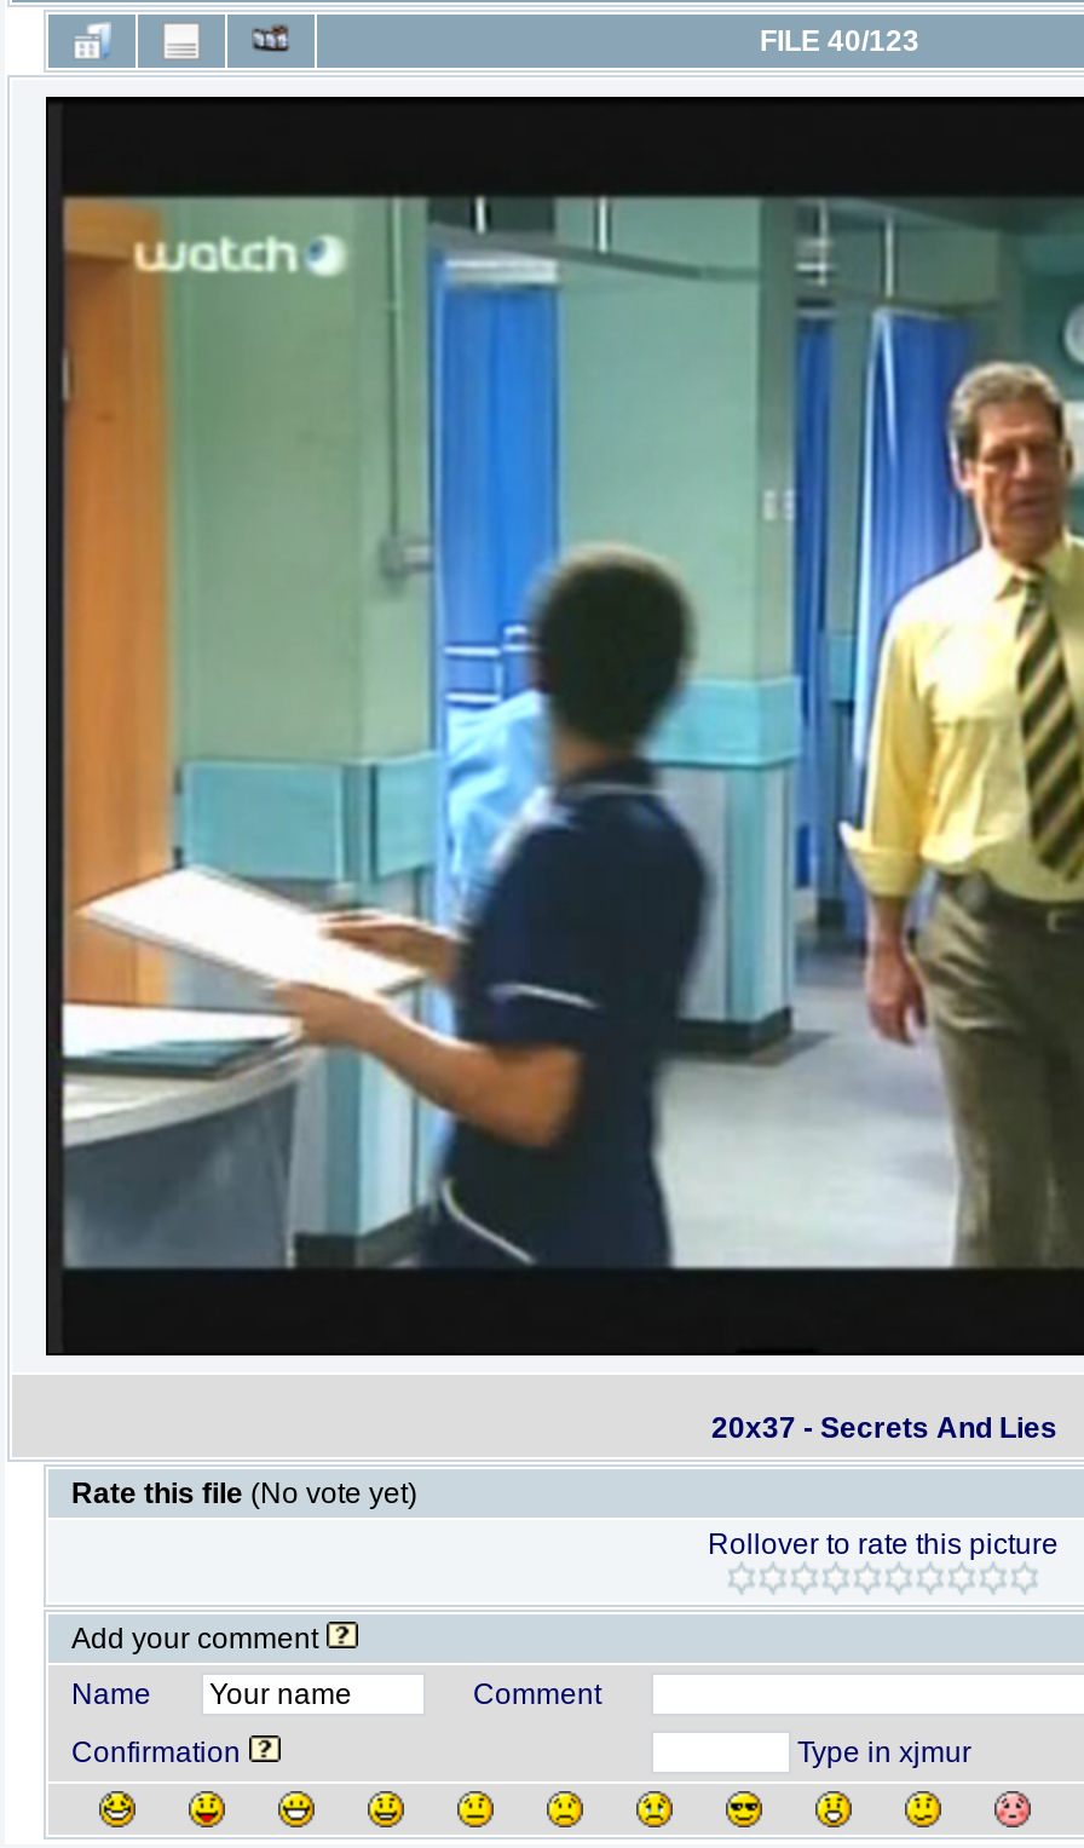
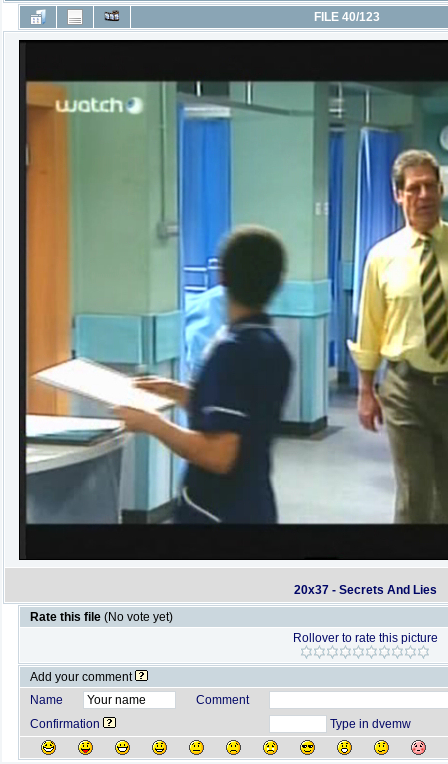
[790,1735,971,1769] Type in xjmur -> [326,717,410,731] Type in dvemw

